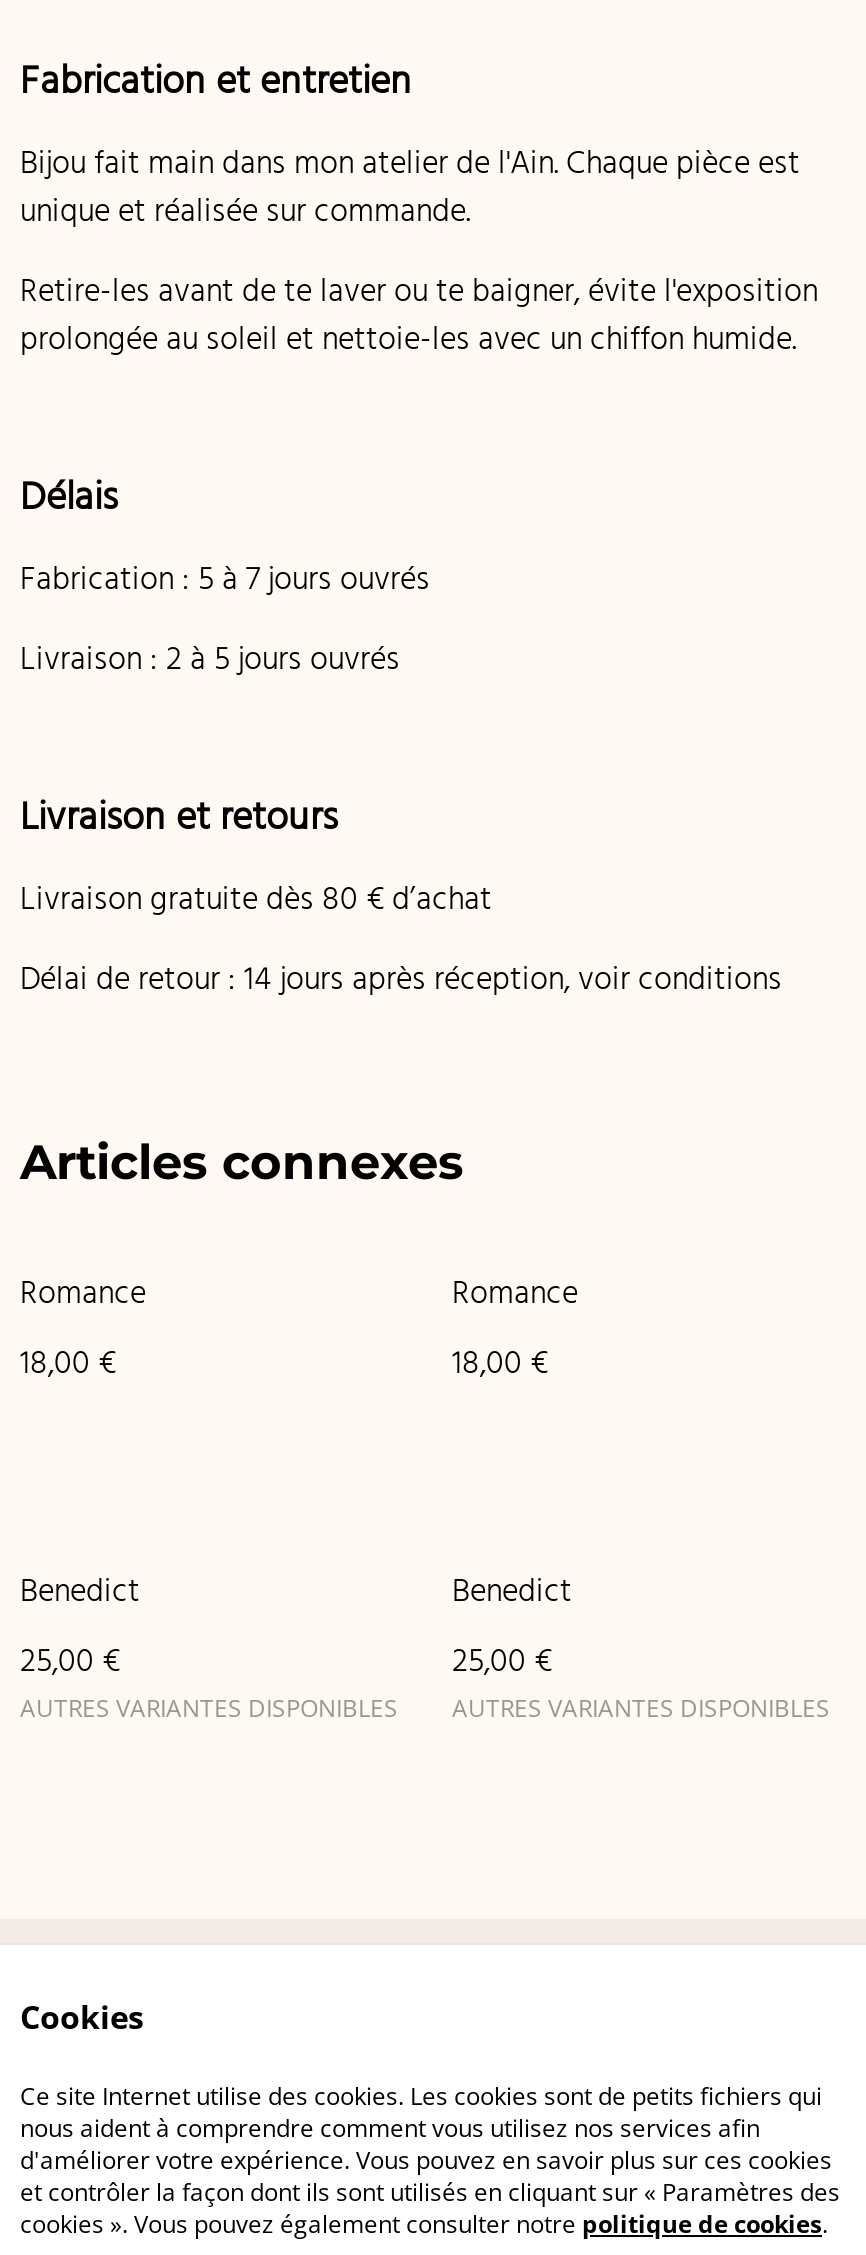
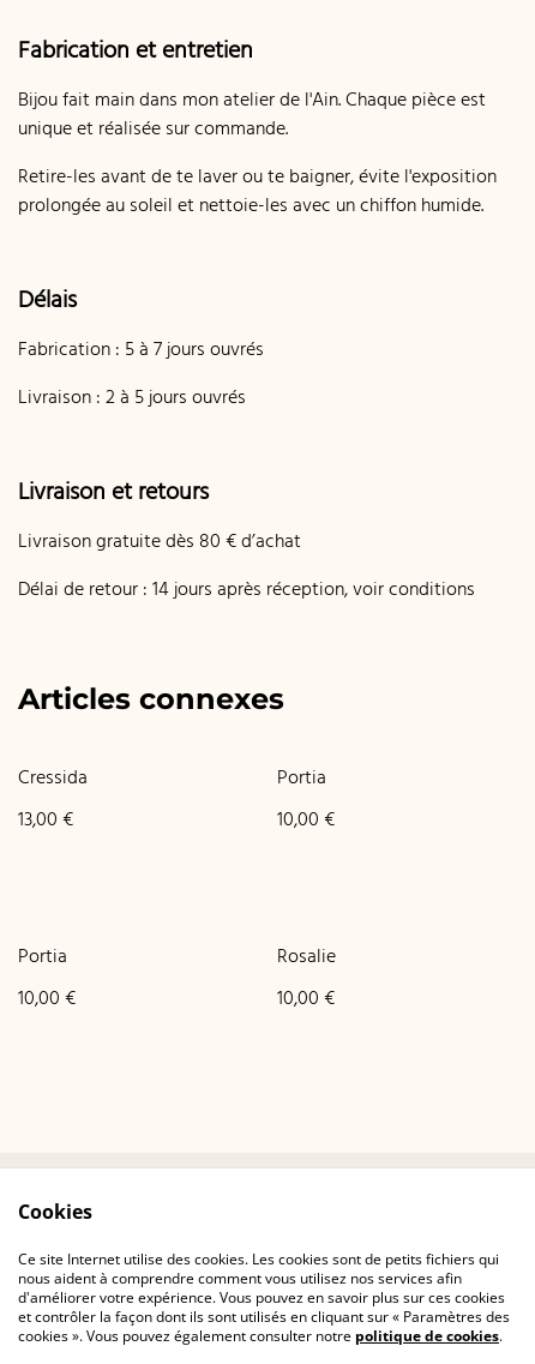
[20,1270,146,1314] Romance -> [18,764,88,790] Cressida
[452,1270,578,1314] Romance -> [277,764,326,790] Portia
[20,1340,116,1384] 18,00 € -> [18,806,73,832] 13,00 €
[452,1340,548,1384] 18,00 € -> [277,806,335,832] 10,00 €
[20,1568,140,1612] Benedict -> [18,942,67,969] Portia
[452,1568,572,1612] Benedict -> [277,942,336,969] Rosalie
[20,1638,398,1724] 25,00 € | AUTRES VARIANTES DISPONIBLES -> [18,984,76,1011] 10,00 €
[452,1638,830,1724] 25,00 € | AUTRES VARIANTES DISPONIBLES -> [277,984,335,1011] 10,00 €

